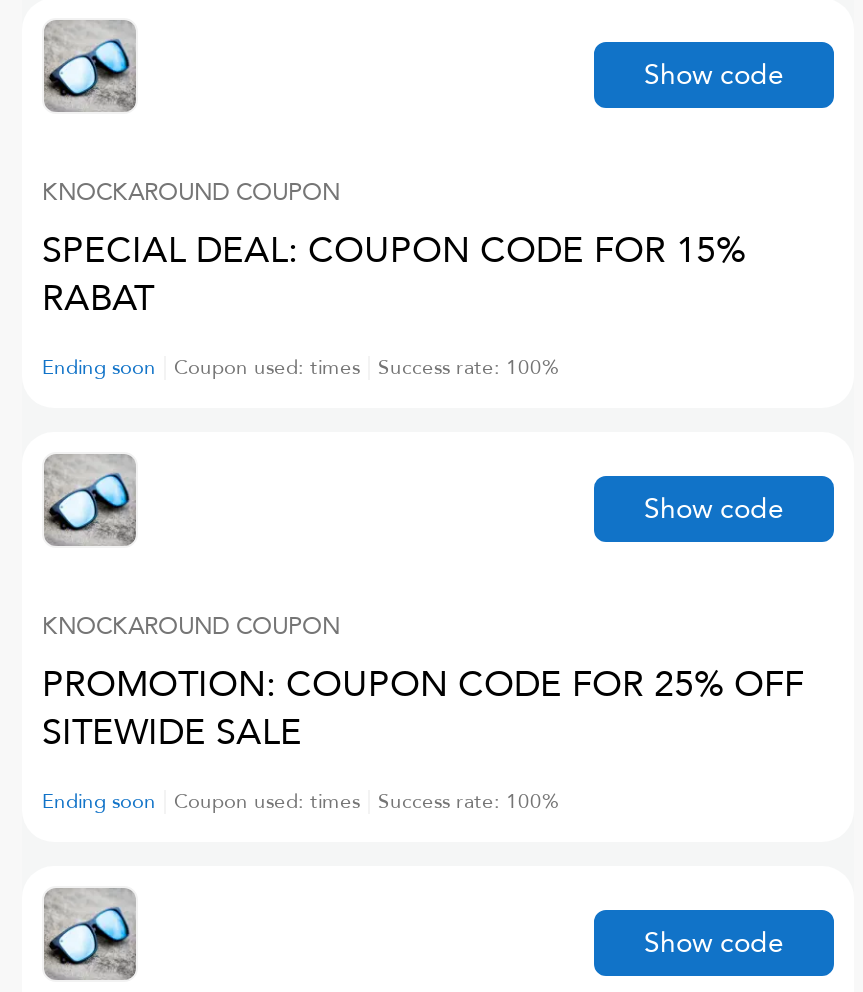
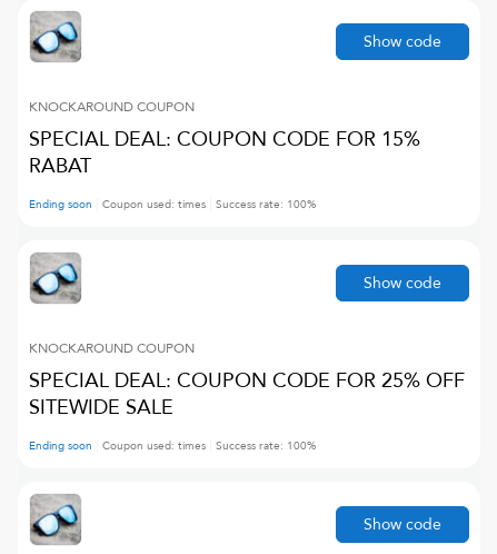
[42,660,804,710] PROMOTION: COUPON CODE FOR 25% OFF -> [29,367,465,395] SPECIAL DEAL: COUPON CODE FOR 25% OFF

